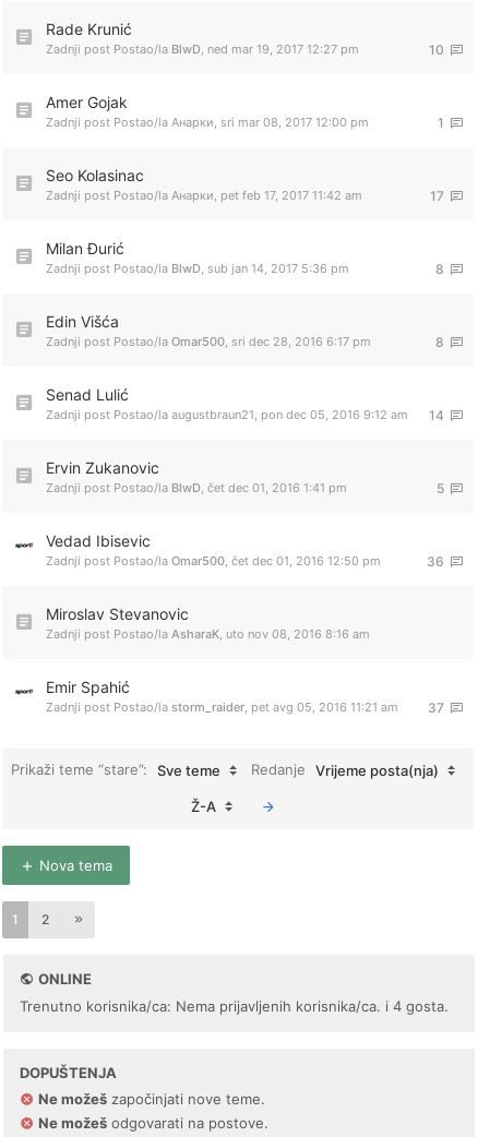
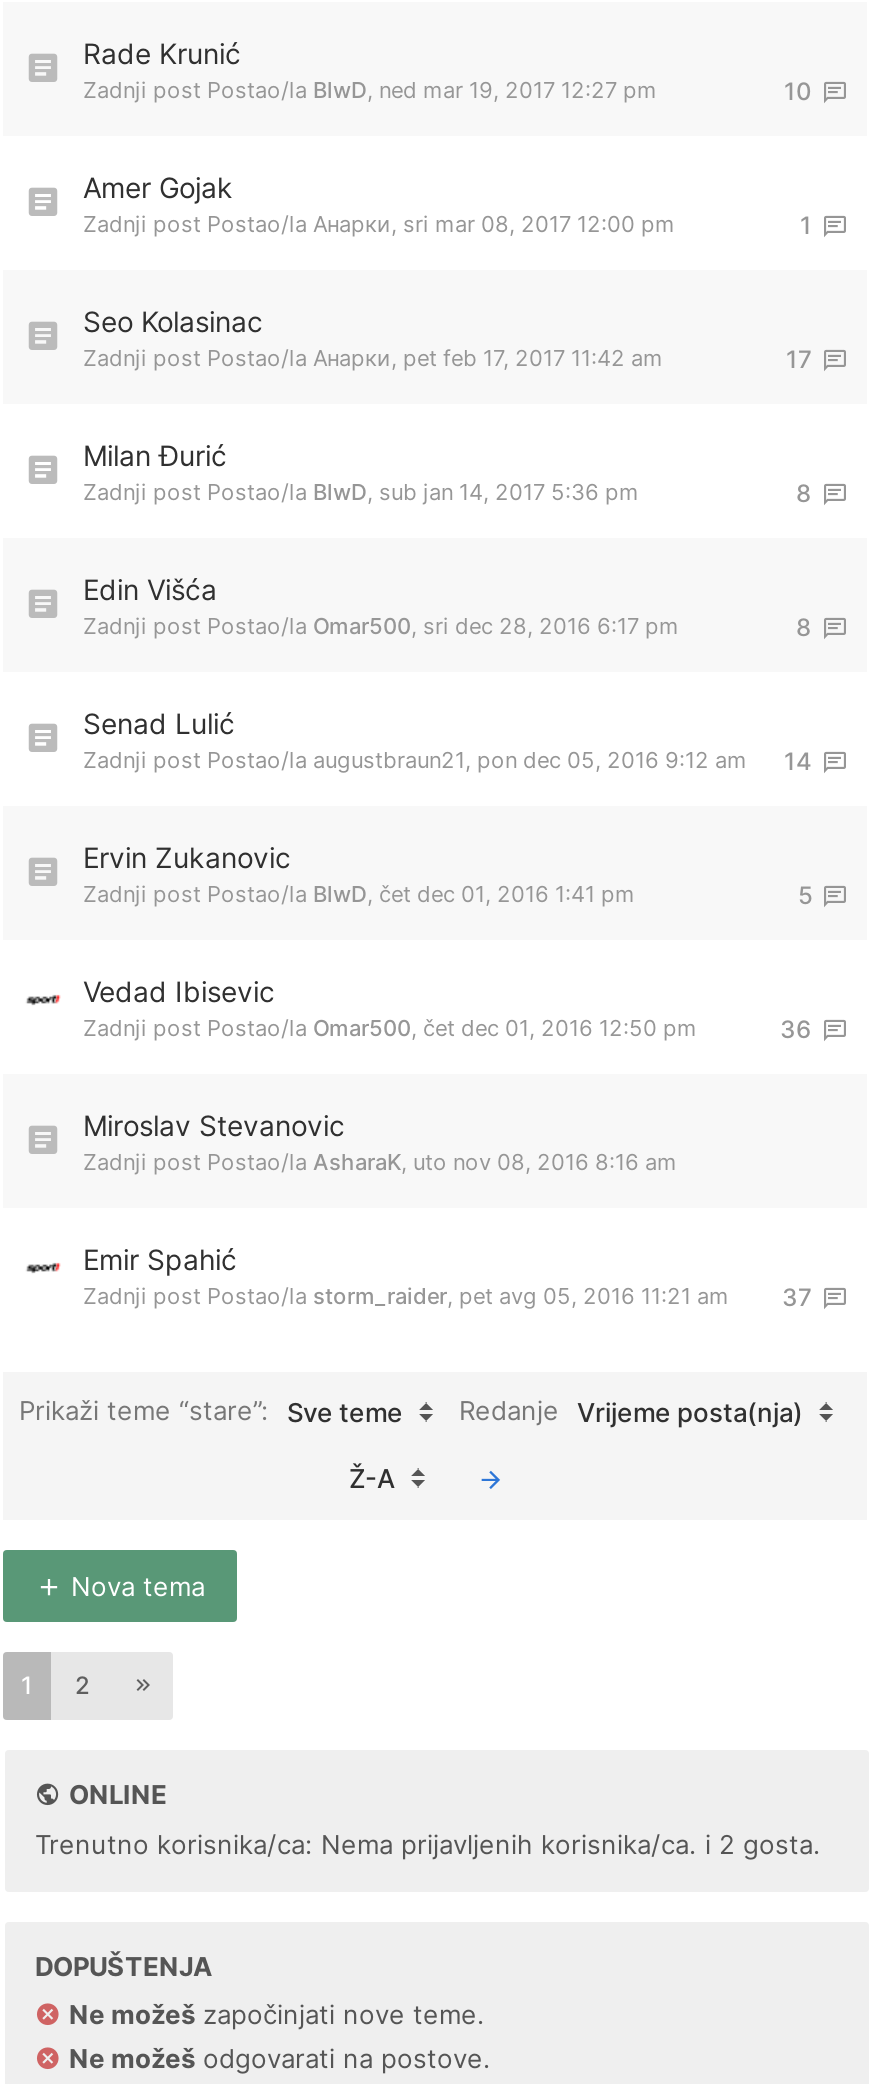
[20,997,449,1015] Trenutno korisnika/ca: Nema prijavljenih korisnika/ca. i 4 gosta. -> [35,1828,821,1860] Trenutno korisnika/ca: Nema prijavljenih korisnika/ca. i 2 gosta.

